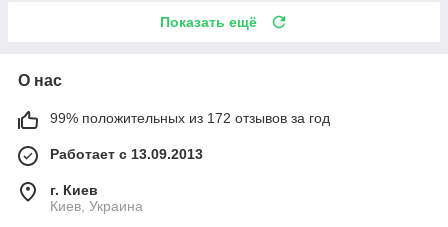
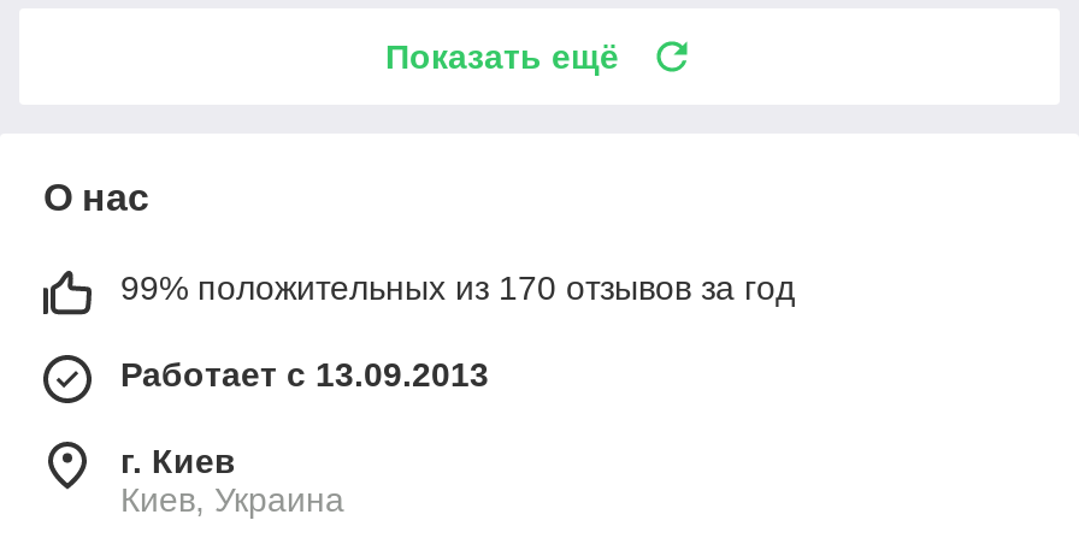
[50,110,330,126] 99% положительных из 172 отзывов за год -> [120,268,795,306] 99% положительных из 170 отзывов за год

